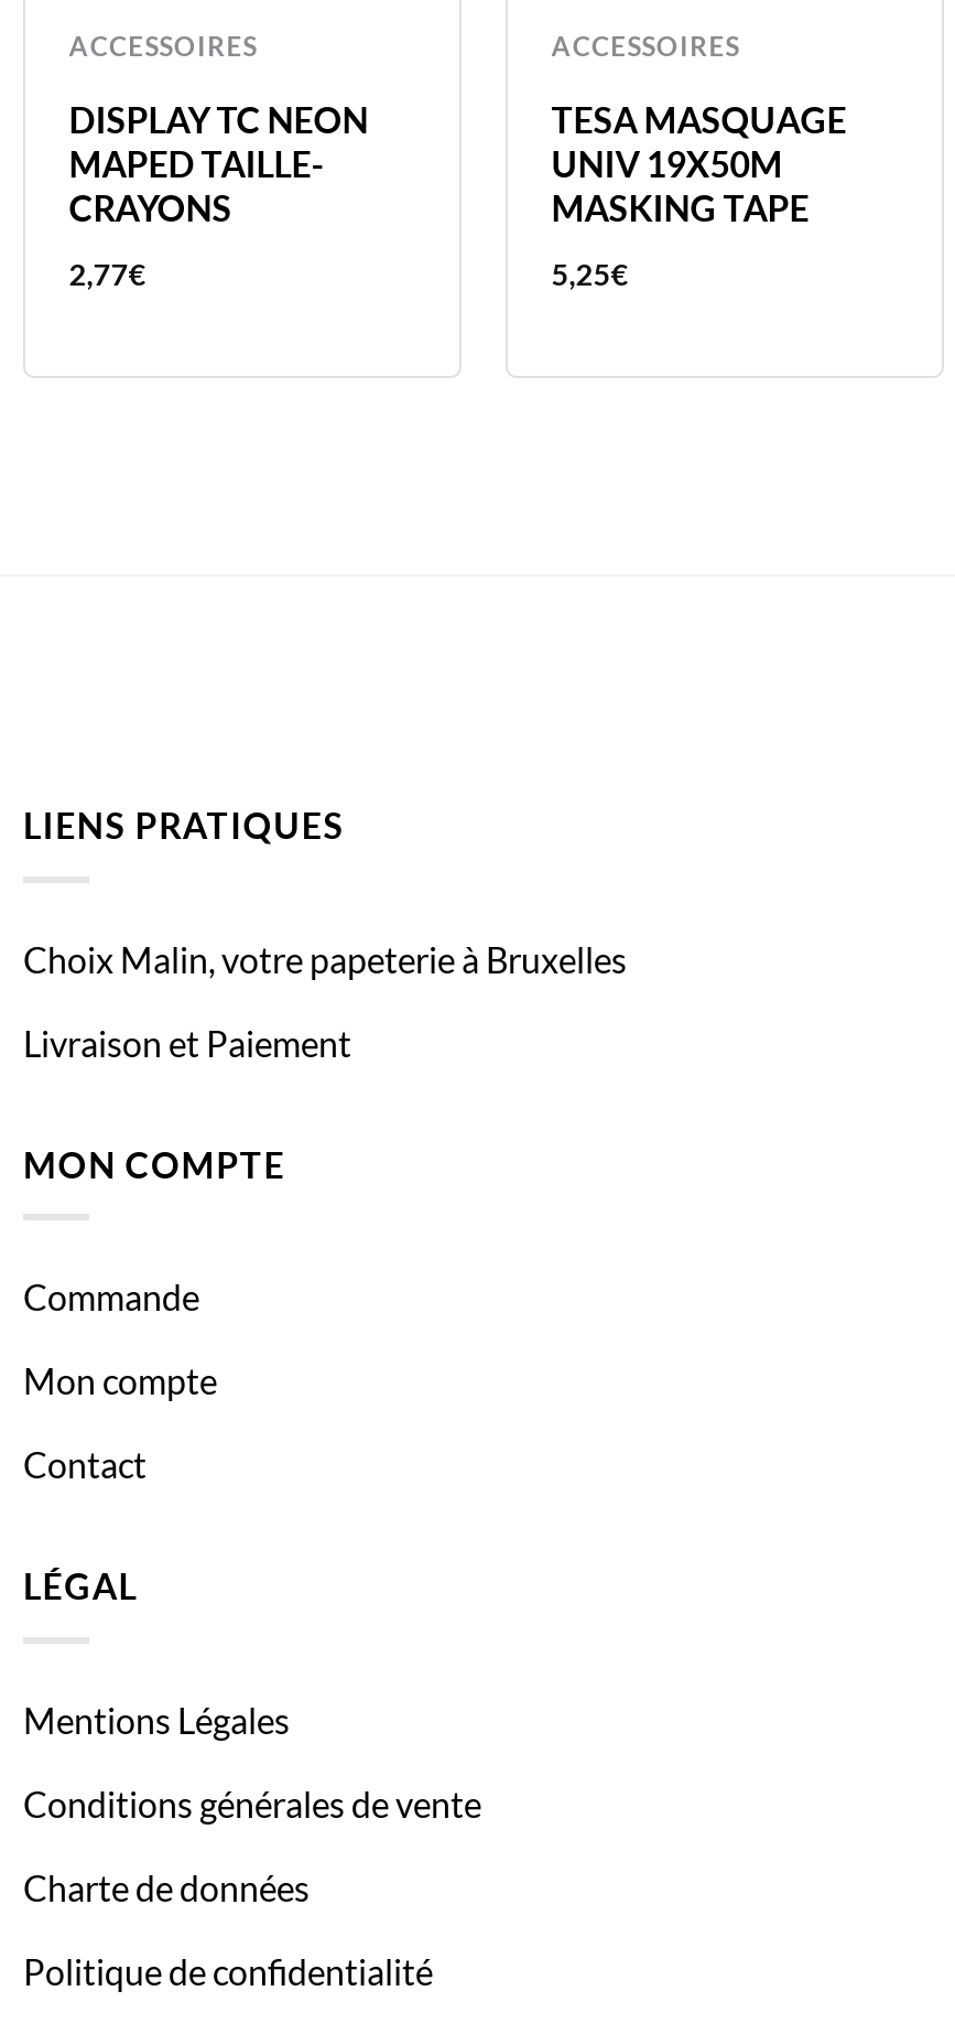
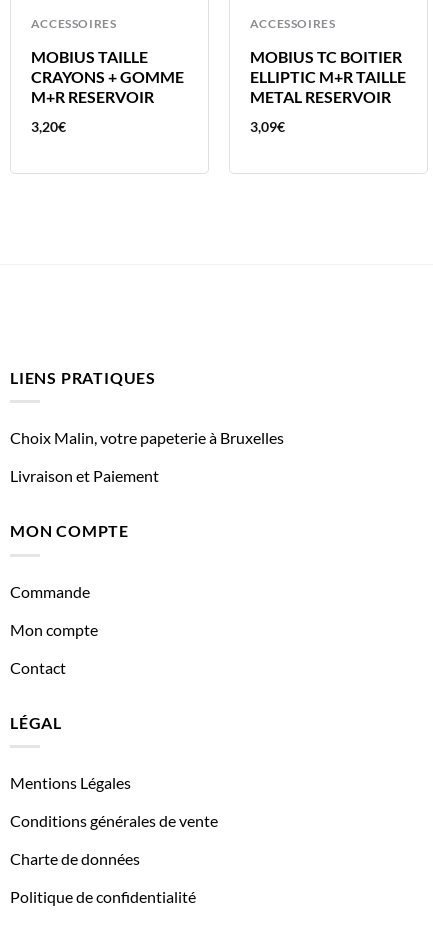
[69,97,369,228] DISPLAY TC NEON | MAPED TAILLE- | CRAYONS -> [31,47,184,106] MOBIUS TAILLE | CRAYONS + GOMME | M+R RESERVOIR
[551,97,847,228] TESA MASQUAGE | UNIV 19X50M | MASKING TAPE -> [250,47,406,106] MOBIUS TC BOITIER | ELLIPTIC M+R TAILLE | METAL RESERVOIR
[69,256,146,291] 2,77€ -> [31,119,66,135] 3,20€
[551,256,629,291] 5,25€ -> [250,119,285,135] 3,09€

